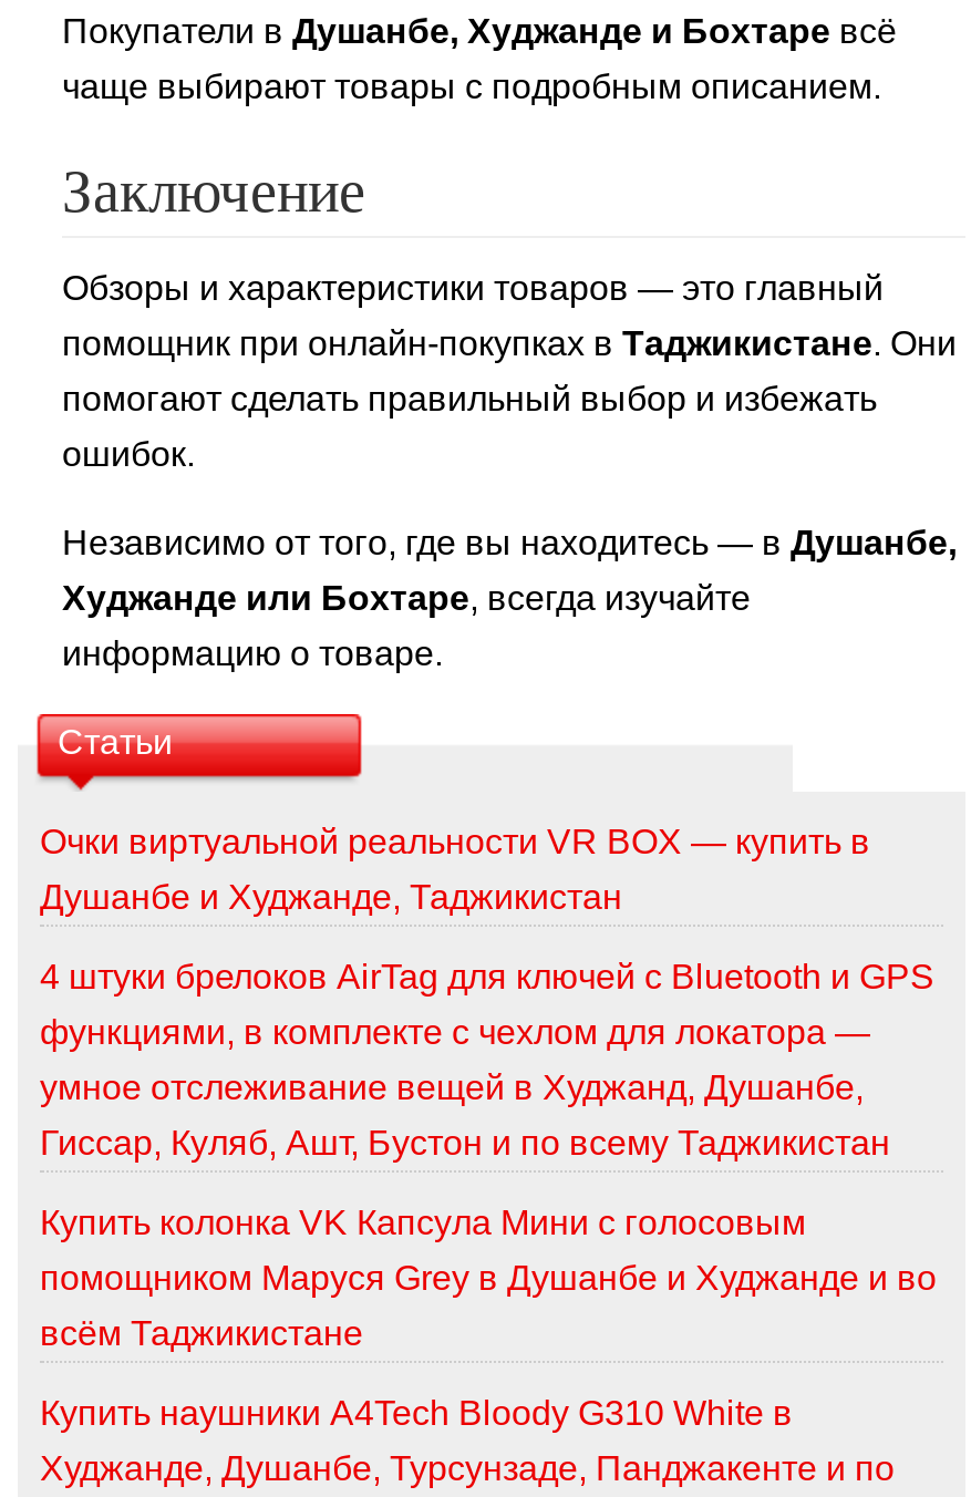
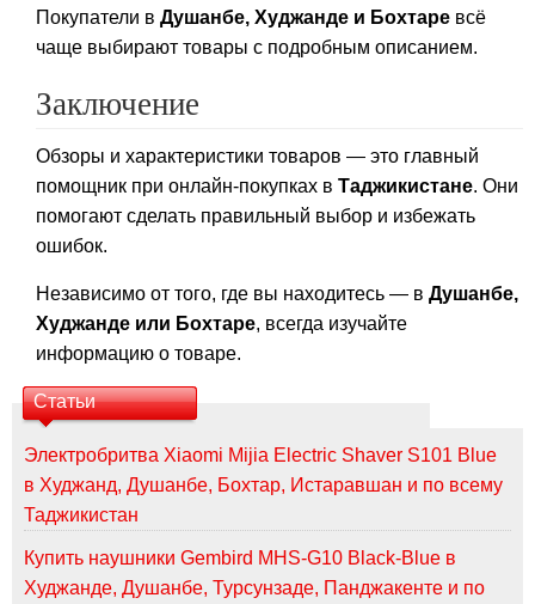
[40,823,937,1432] Очки виртуальной реальности VR BOX — купить в | Душанбе и Худжанде, Таджикистан | 4 штуки брелоков AirTag для ключей с Bluetooth и GPS | функциями, в комплекте с чехлом для локатора — | умное отслеживание вещей в Худжанд, Душанбе, | Гиссар, Куляб, Ашт, Бустон и по всему Таджикистан | Купить колонка VK Капсула Мини с голосовым | помощником Маруся Grey в Душанбе и Худжанде и во | всём Таджикистане | Купить наушники A4Tech Bloody G310 White в -> [24,445,503,568] Электробритва Xiaomi Mijia Electric Shaver S101 Blue | в Худжанд, Душанбе, Бохтар, Истаравшан и по всему | Таджикистан | Купить наушники Gembird MHS-G10 Black-Blue в

